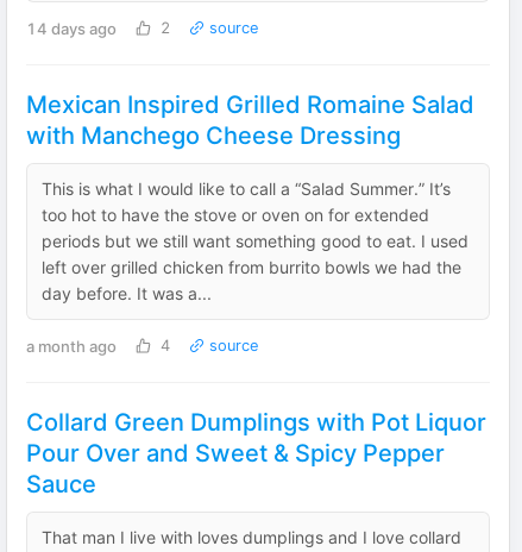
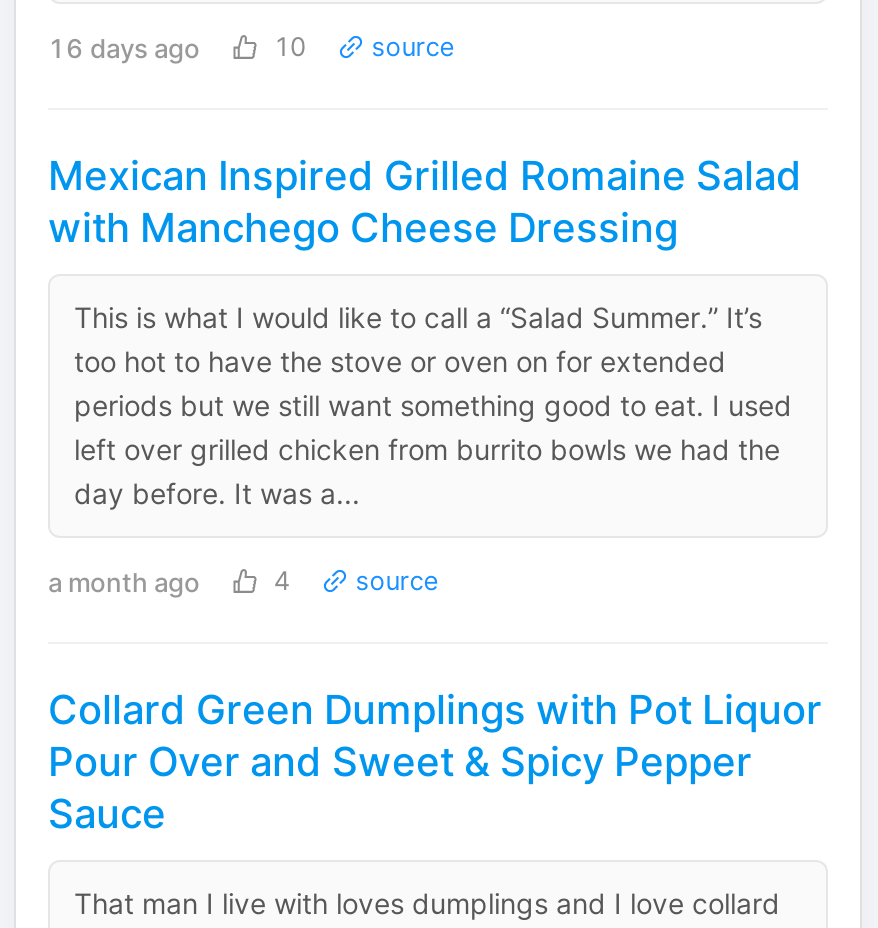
[26,18,117,37] 14 days ago -> [48,31,200,63] 16 days ago
[160,19,259,37] 2 source -> [274,32,456,62] 10 source

